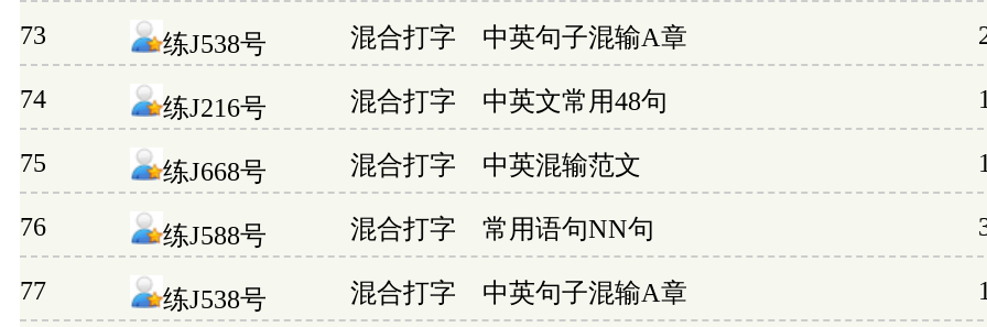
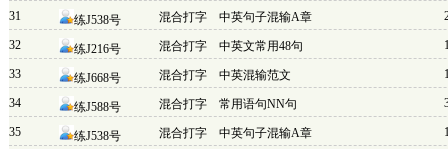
[20,20,46,51] 73 -> [9,9,21,23] 31
[20,84,46,115] 74 -> [9,38,21,52] 32
[20,148,46,178] 75 -> [9,67,21,81] 33
[20,211,46,242] 76 -> [9,96,21,110] 34
[20,275,46,306] 77 -> [9,125,21,139] 35

